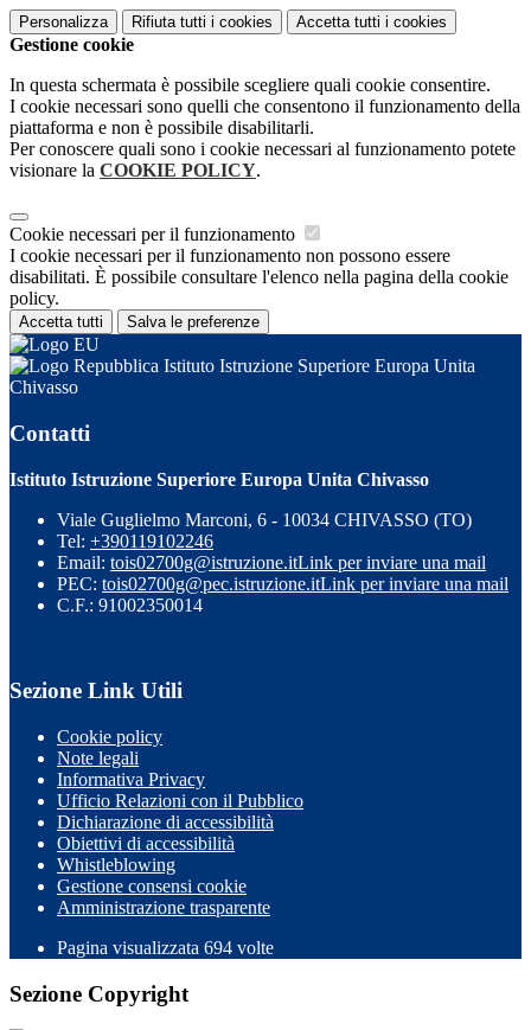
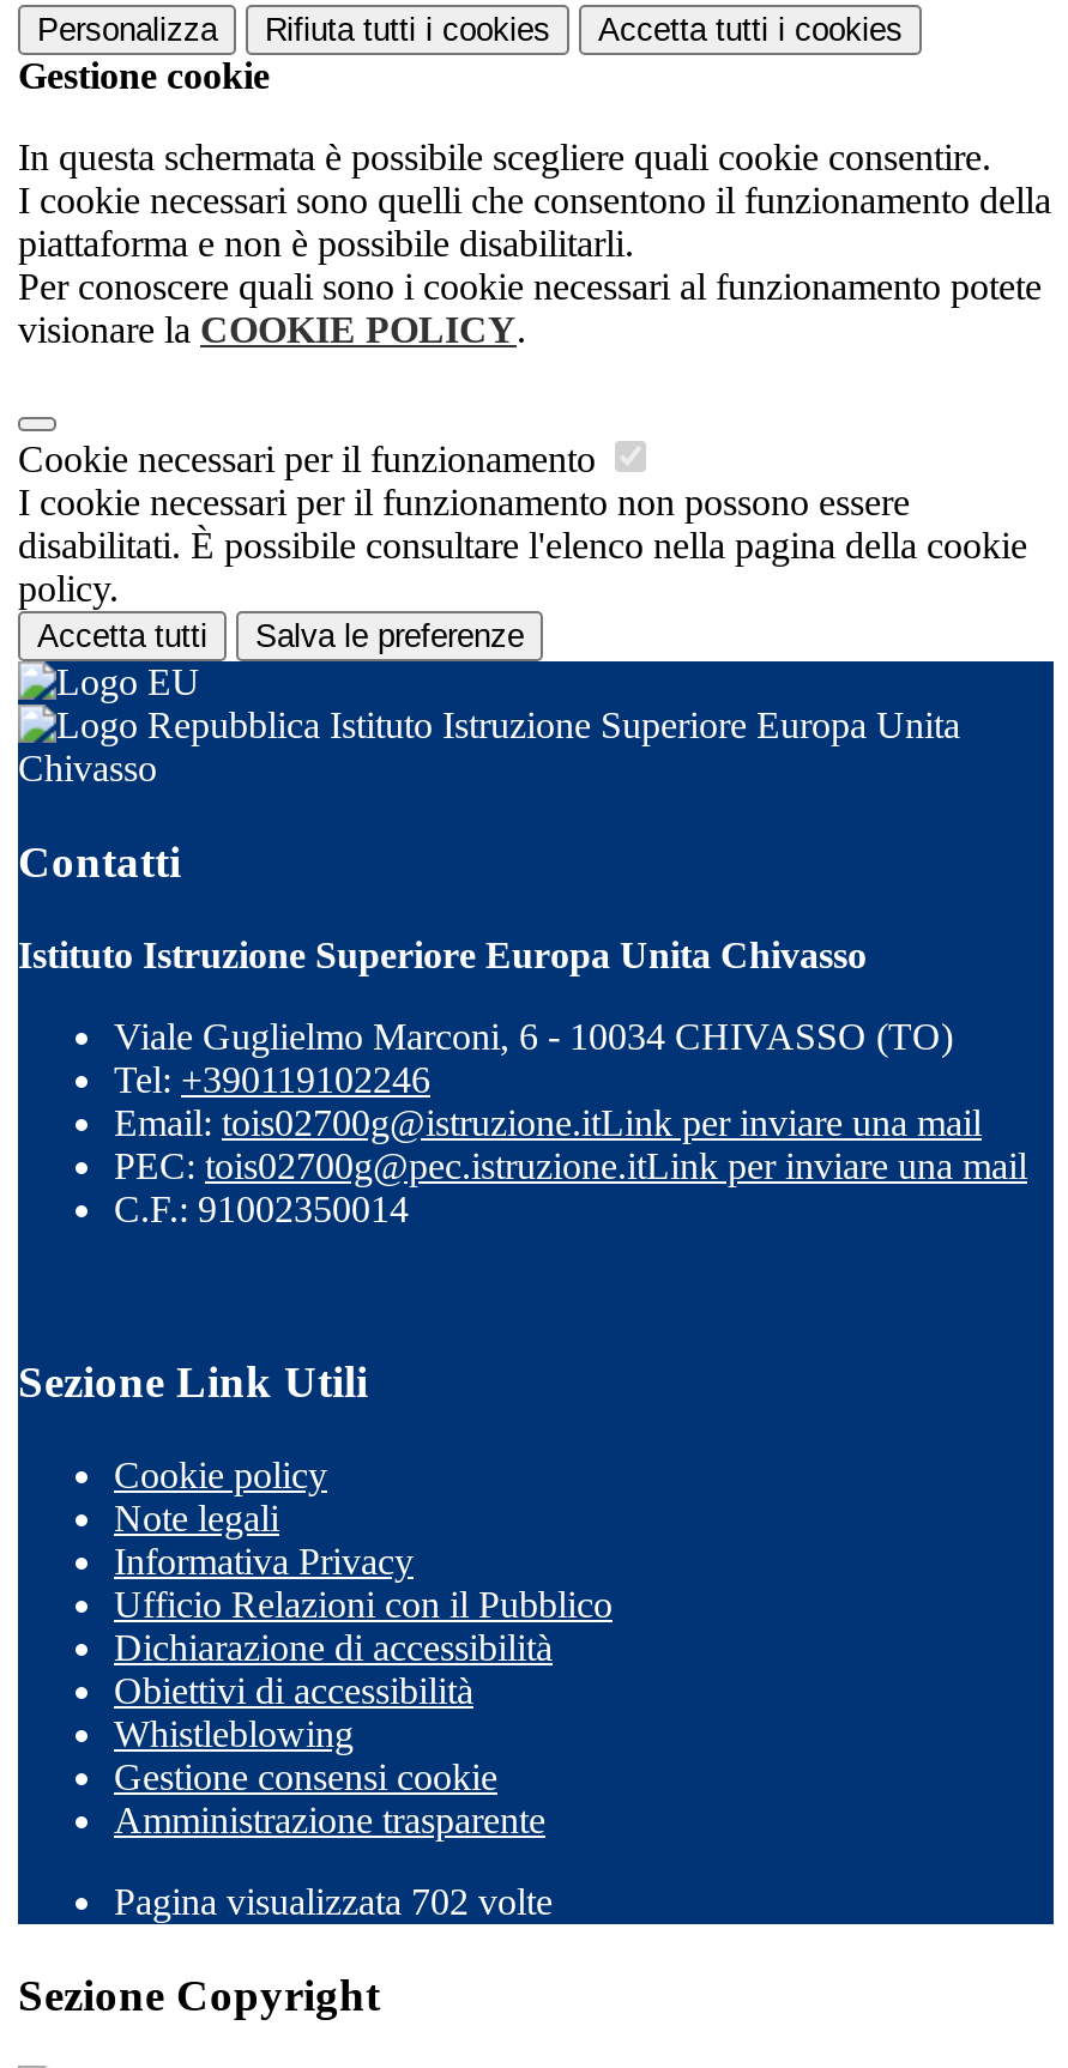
[57,938,274,958] Pagina visualizzata 694 volte -> [114,1881,553,1922] Pagina visualizzata 702 volte

